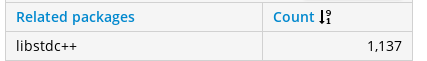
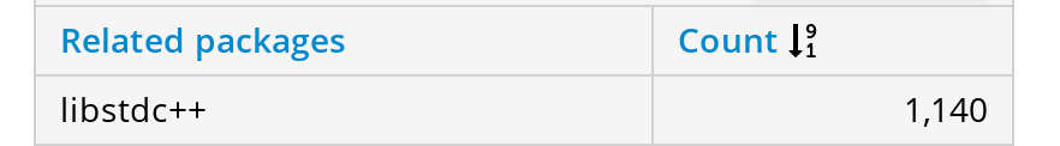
[367,35,402,54] 1,137 -> [904,85,988,130] 1,140

